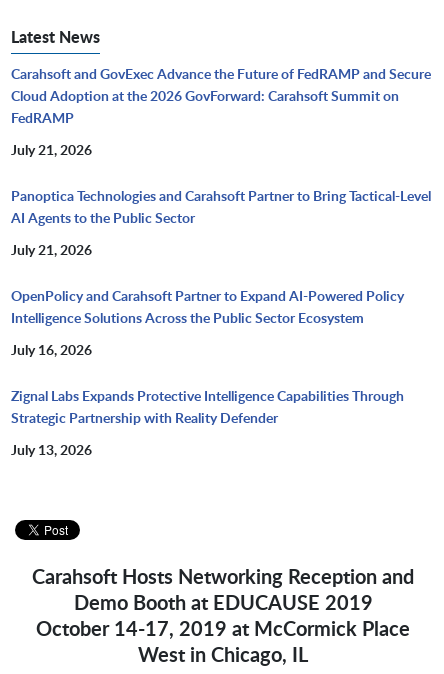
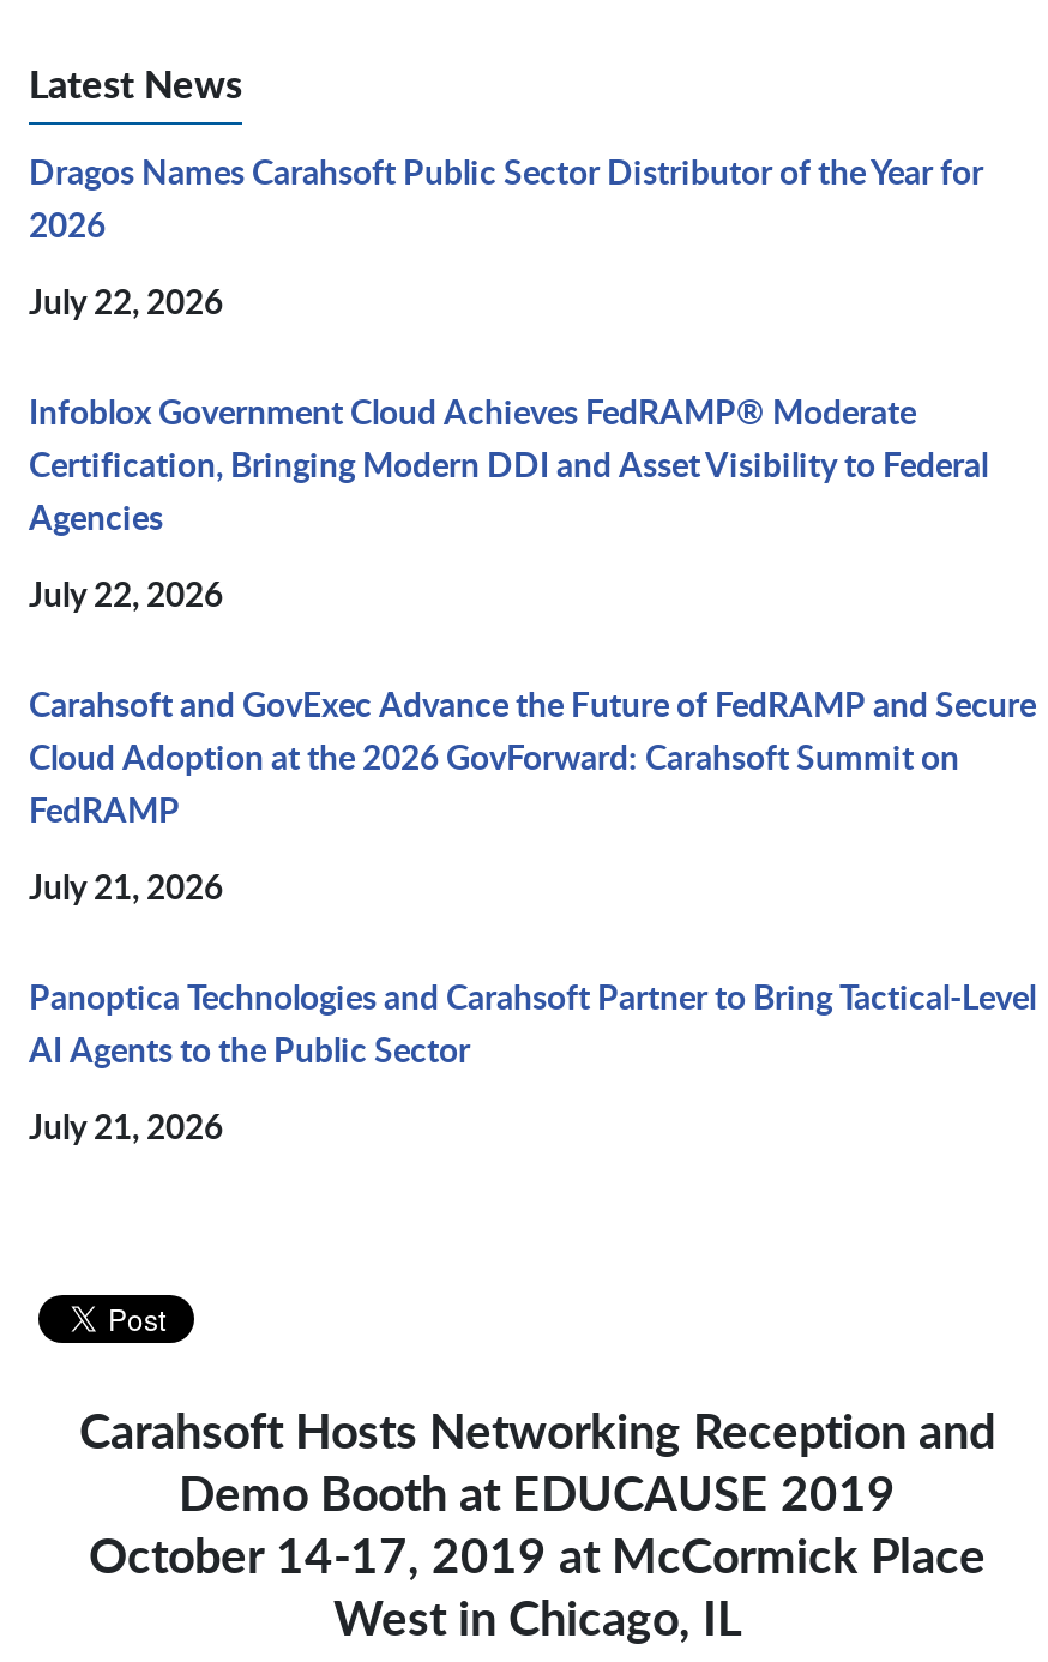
none -> [29,149,988,616] Dragos Names Carahsoft Public Sector Distributor of the Year for | 2026 | July 22, 2026 | Infoblox Government Cloud Achieves FedRAMP® Moderate | Certification, Bringing Modern DDI and Asset Visibility to Federal | Agencies | July 22, 2026
moved [11,64,431,259] -> [29,681,1036,1149]: Carahsoft and GovExec Advance the Future of FedRAMP and Secure | Cloud Adoption at the 2026 GovForward: Carahsoft Summit on | FedRAMP | July 21, 2026 | Panoptica Technologies and Carahsoft Partner to Bring Tactical-Level | AI Agents to the Public Sector | July 21, 2026
[11,286,404,459] OpenPolicy and Carahsoft Partner to Expand AI-Powered Policy | Intelligence Solutions Across the Public Sector Ecosystem | July 16, 2026 | Zignal Labs Expands Protective Intelligence Capabilities Through | Strategic Partnership with Reality Defender | July 13, 2026 -> none

